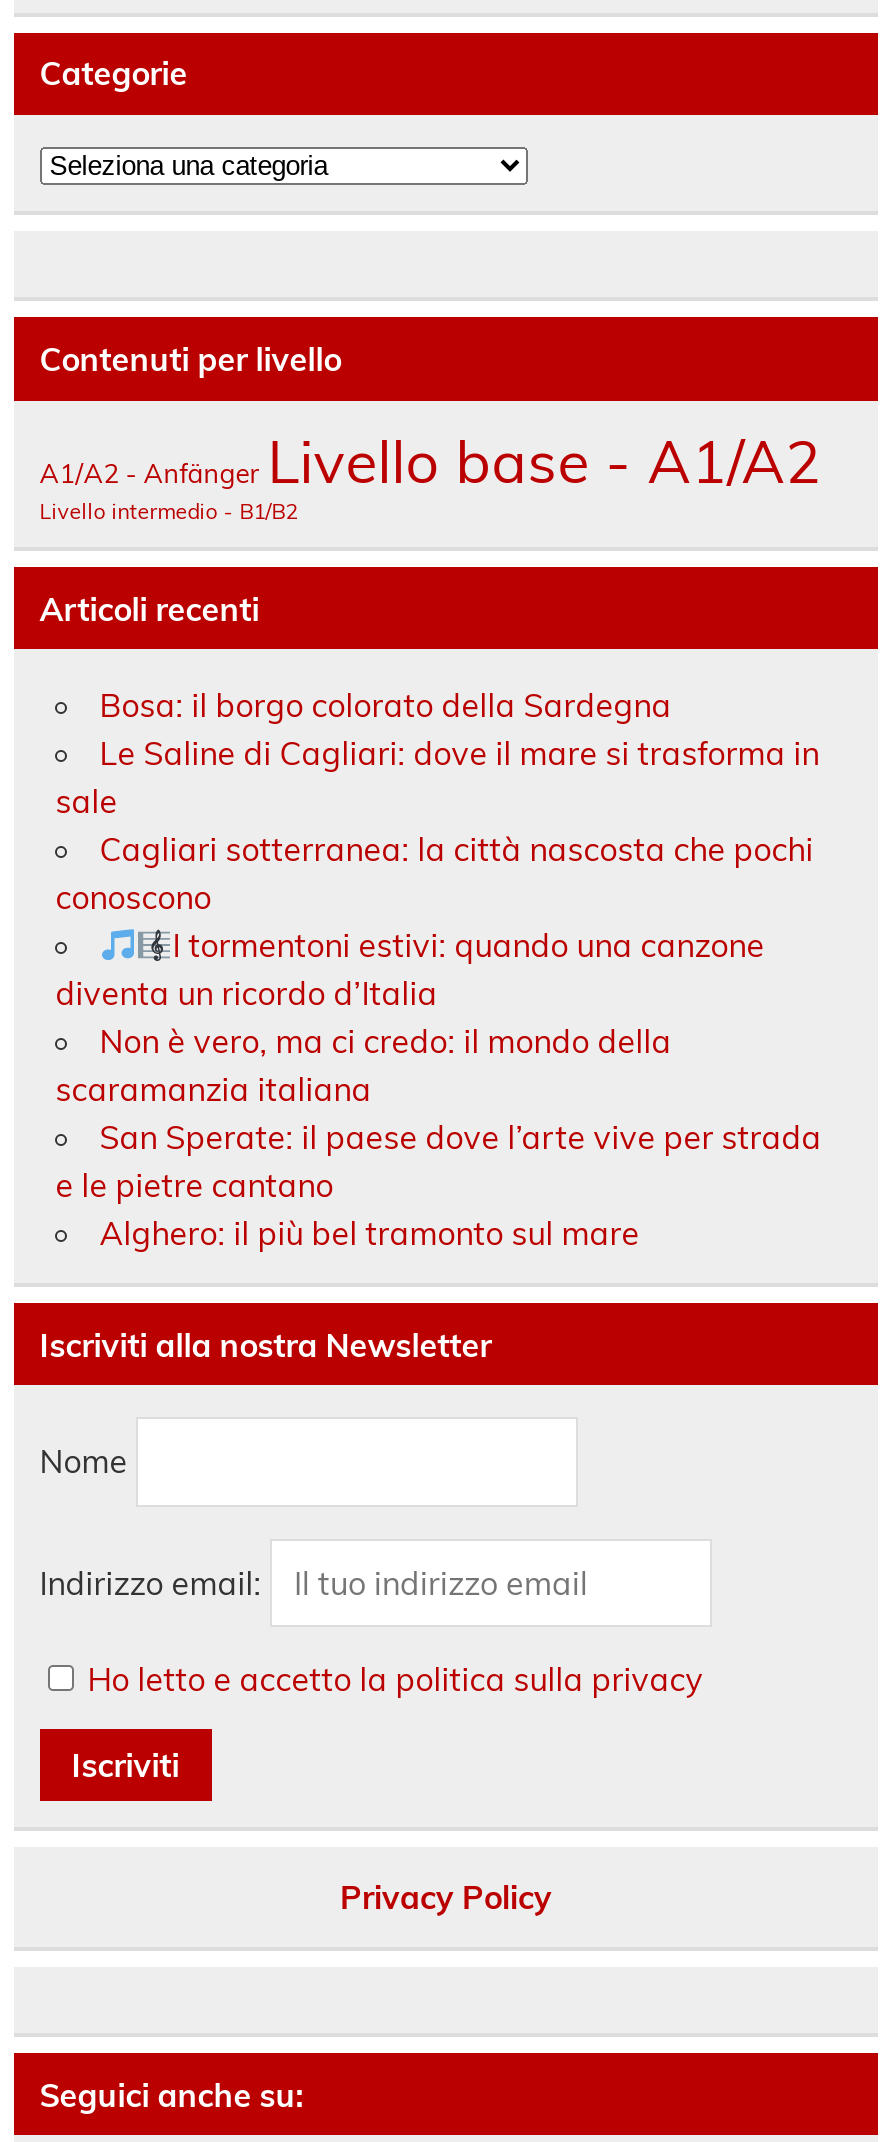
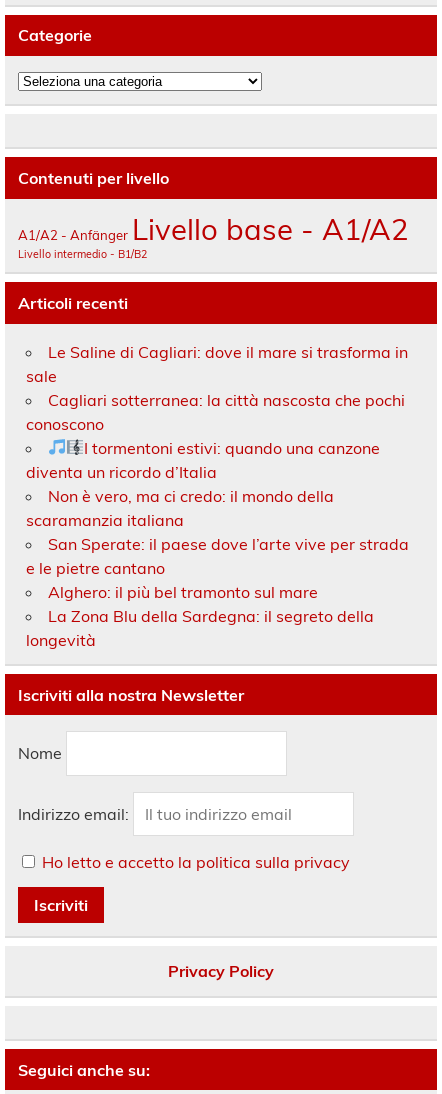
[100,686,672,726] Bosa: il borgo colorato della Sardegna -> none
moved [56,734,822,1254] -> [26,341,409,601]: Le Saline di Cagliari: dove il mare si trasforma in | sale | Cagliari sotterranea: la città nascosta che pochi | ... | e le pietre cantano | Alghero: il più bel tramonto sul mare
none -> [26,605,374,649] La Zona Blu della Sardegna: il segreto della | longevità

